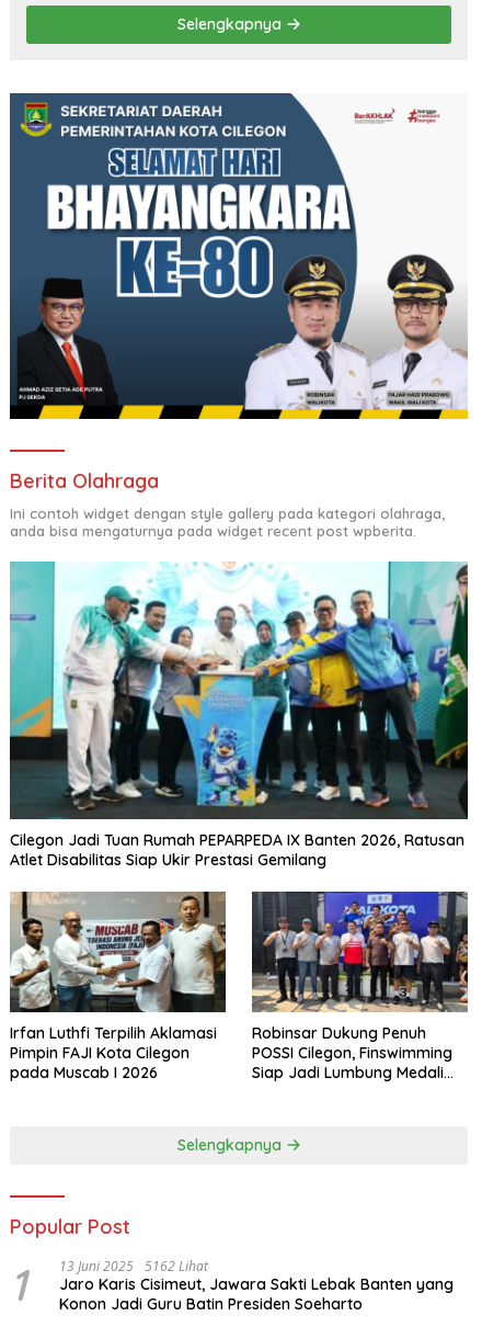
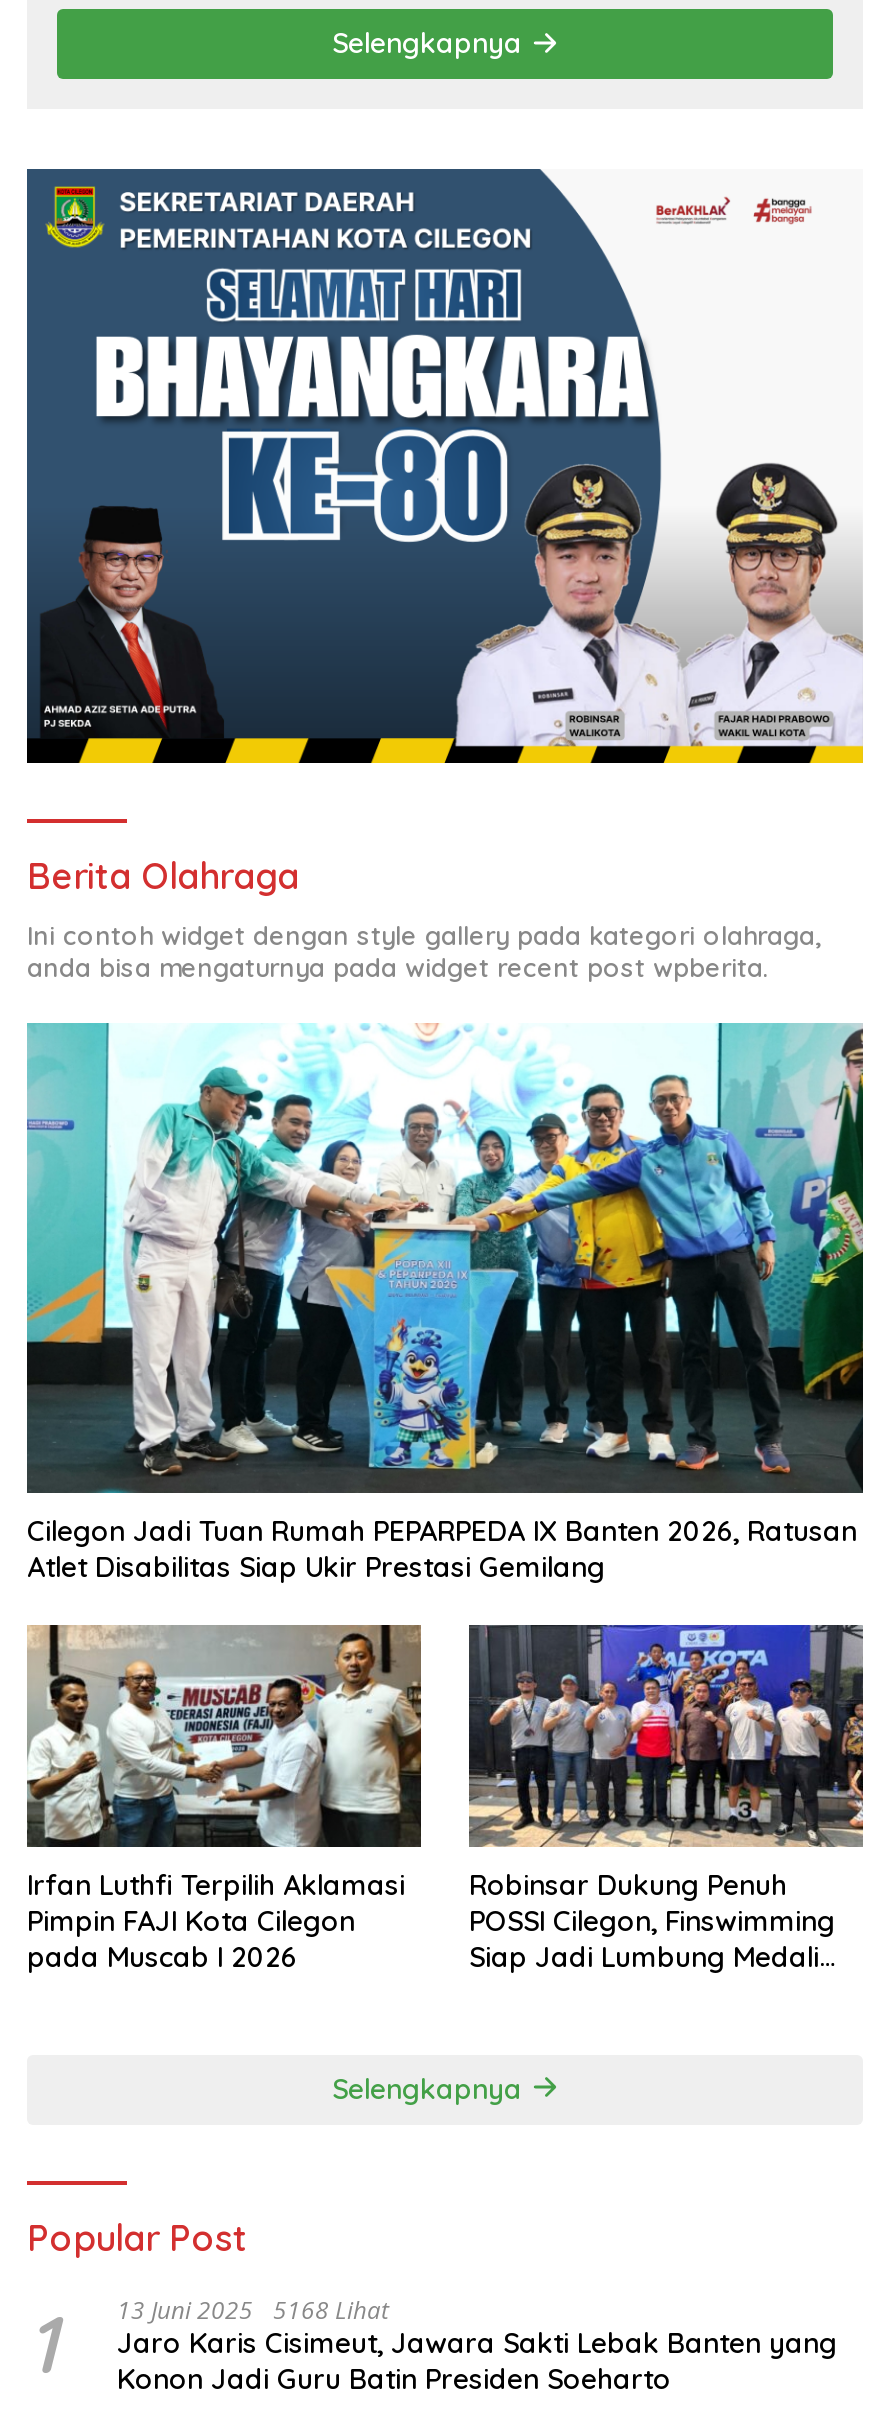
[10,1257,454,1314] 1 13 Juni 2025 5162 Lihat Jaro Karis Cisimeut, Jawara Sakti Lebak Banten yang Konon Jadi Guru Batin Presiden Soeharto -> [27,2292,837,2396] 1 13 Juni 2025 5168 Lihat Jaro Karis Cisimeut, Jawara Sakti Lebak Banten yang Konon Jadi Guru Batin Presiden Soeharto

